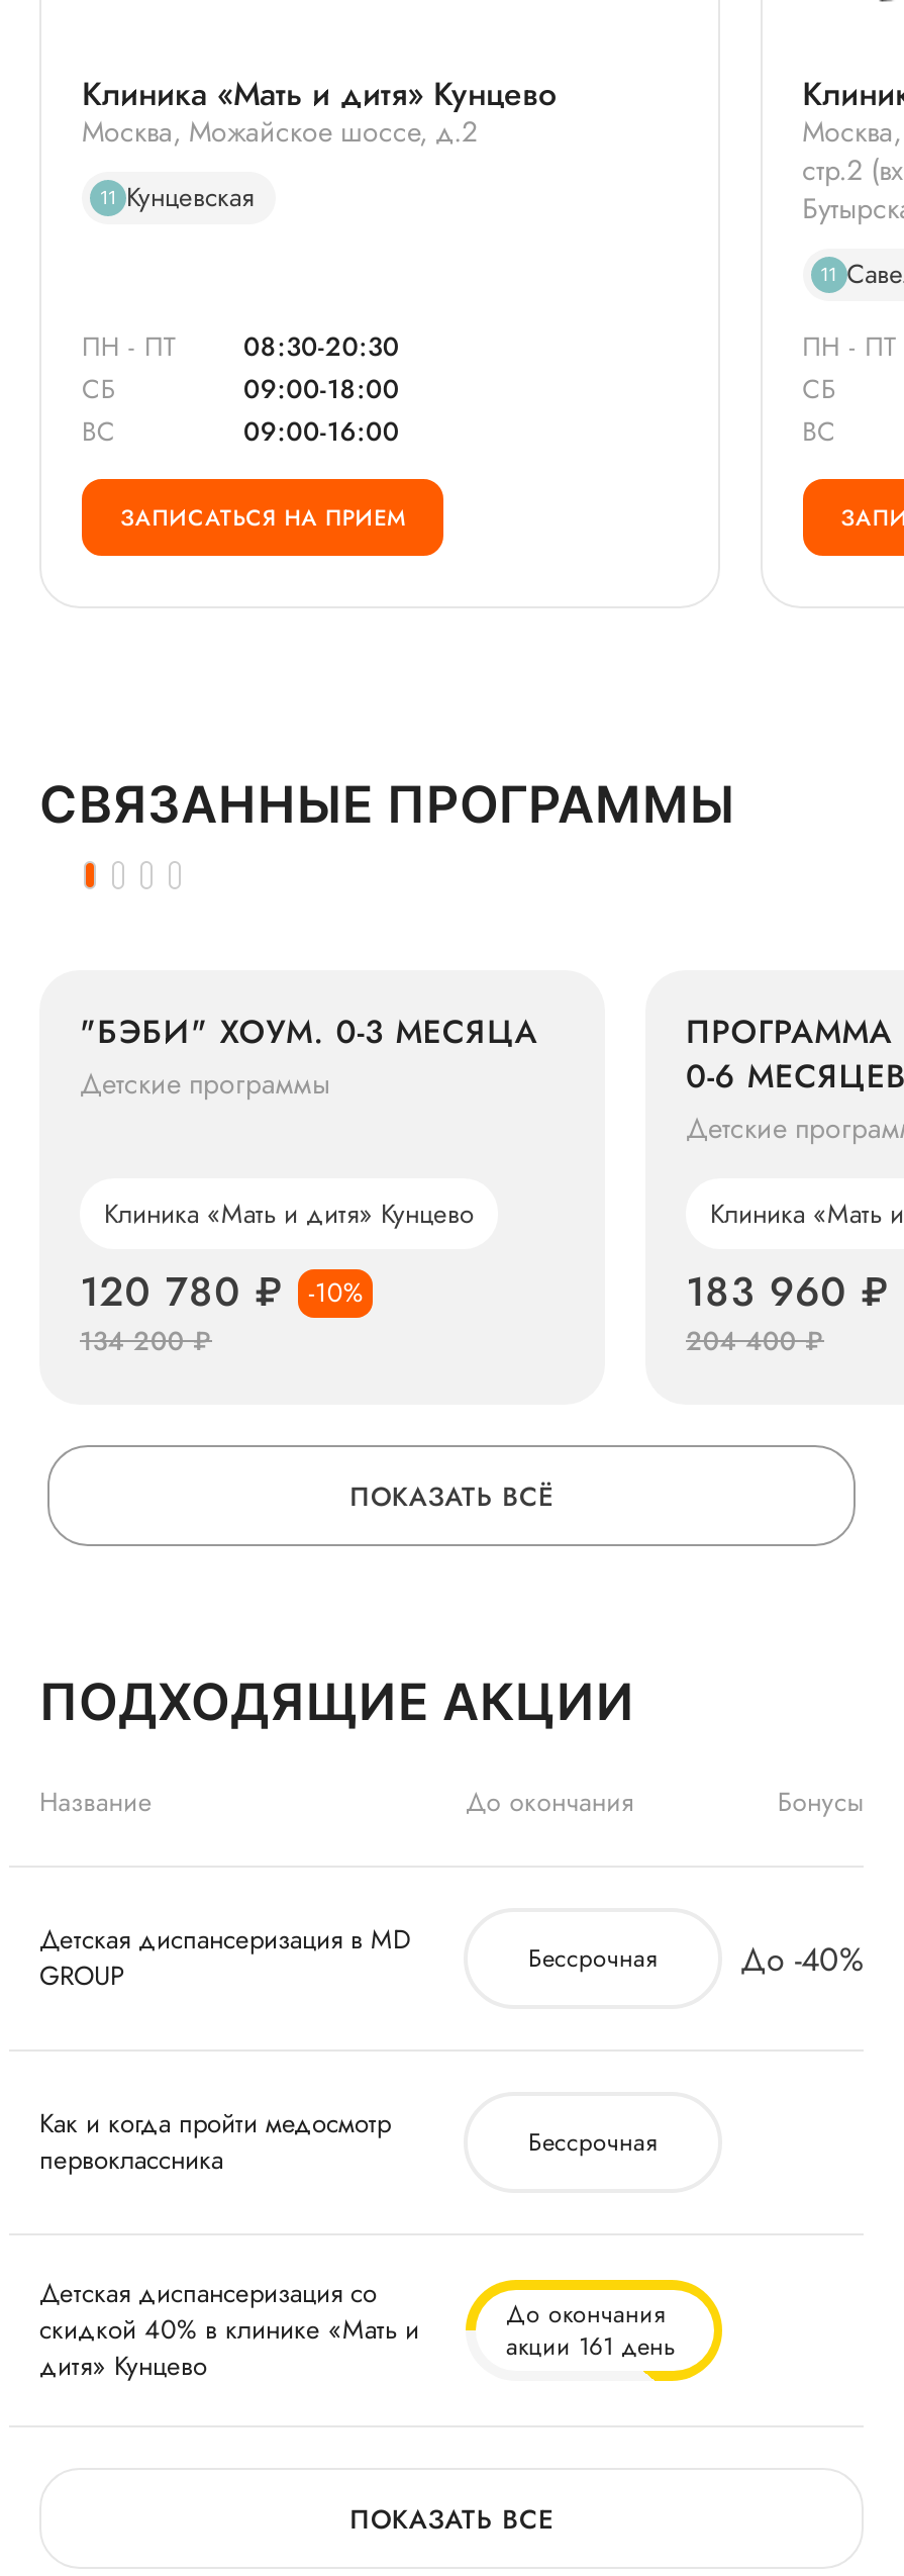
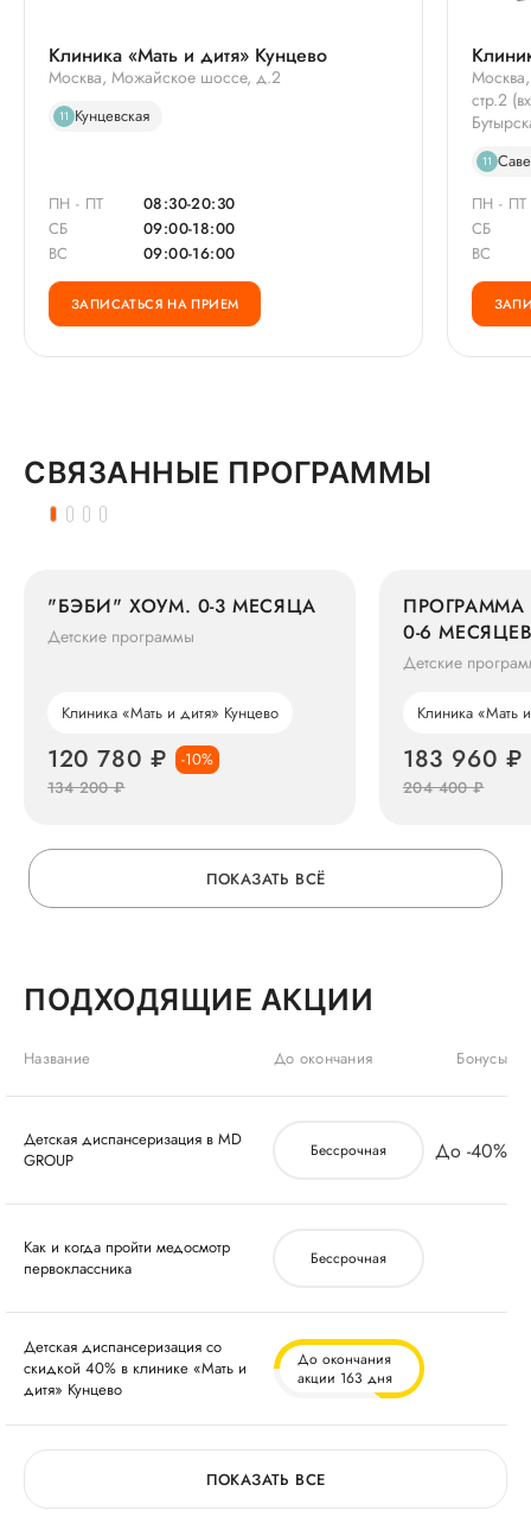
[506,2328,676,2365] акции 161 день -> [298,1367,392,1389] акции 163 дня

